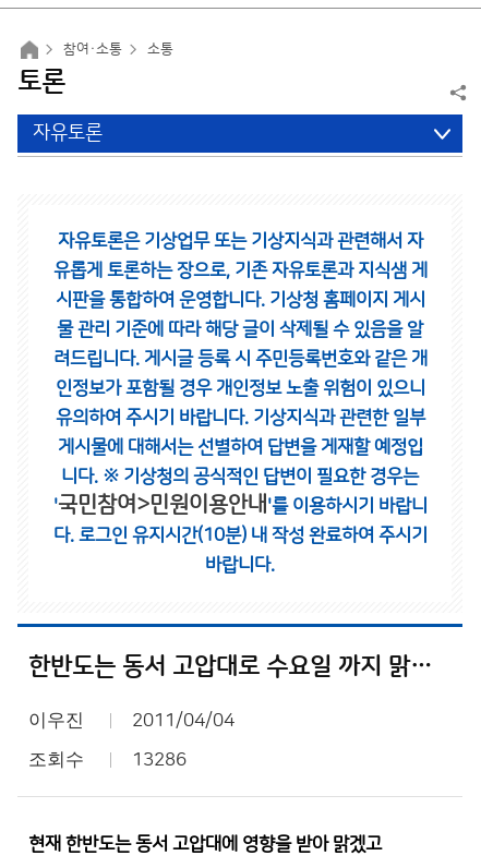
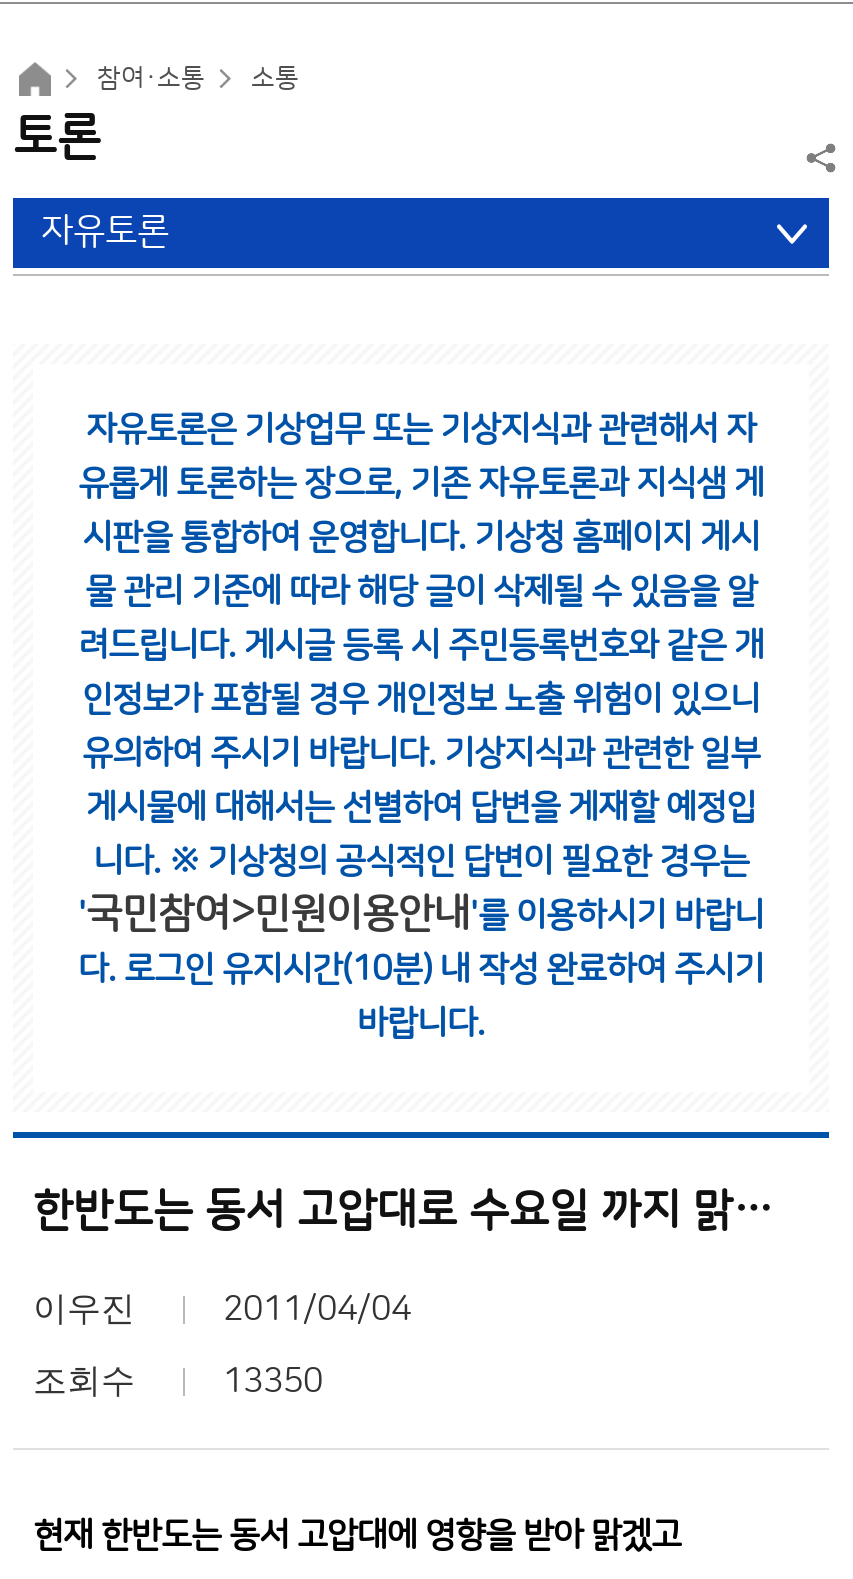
[128,750,187,770] 13286 -> [215,1364,323,1400] 13350

